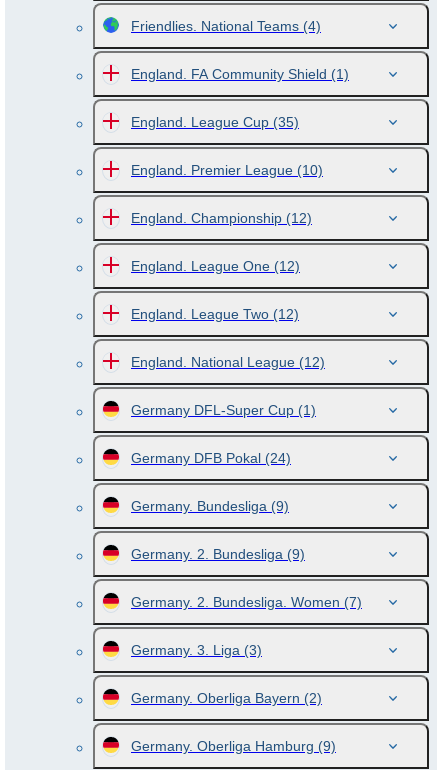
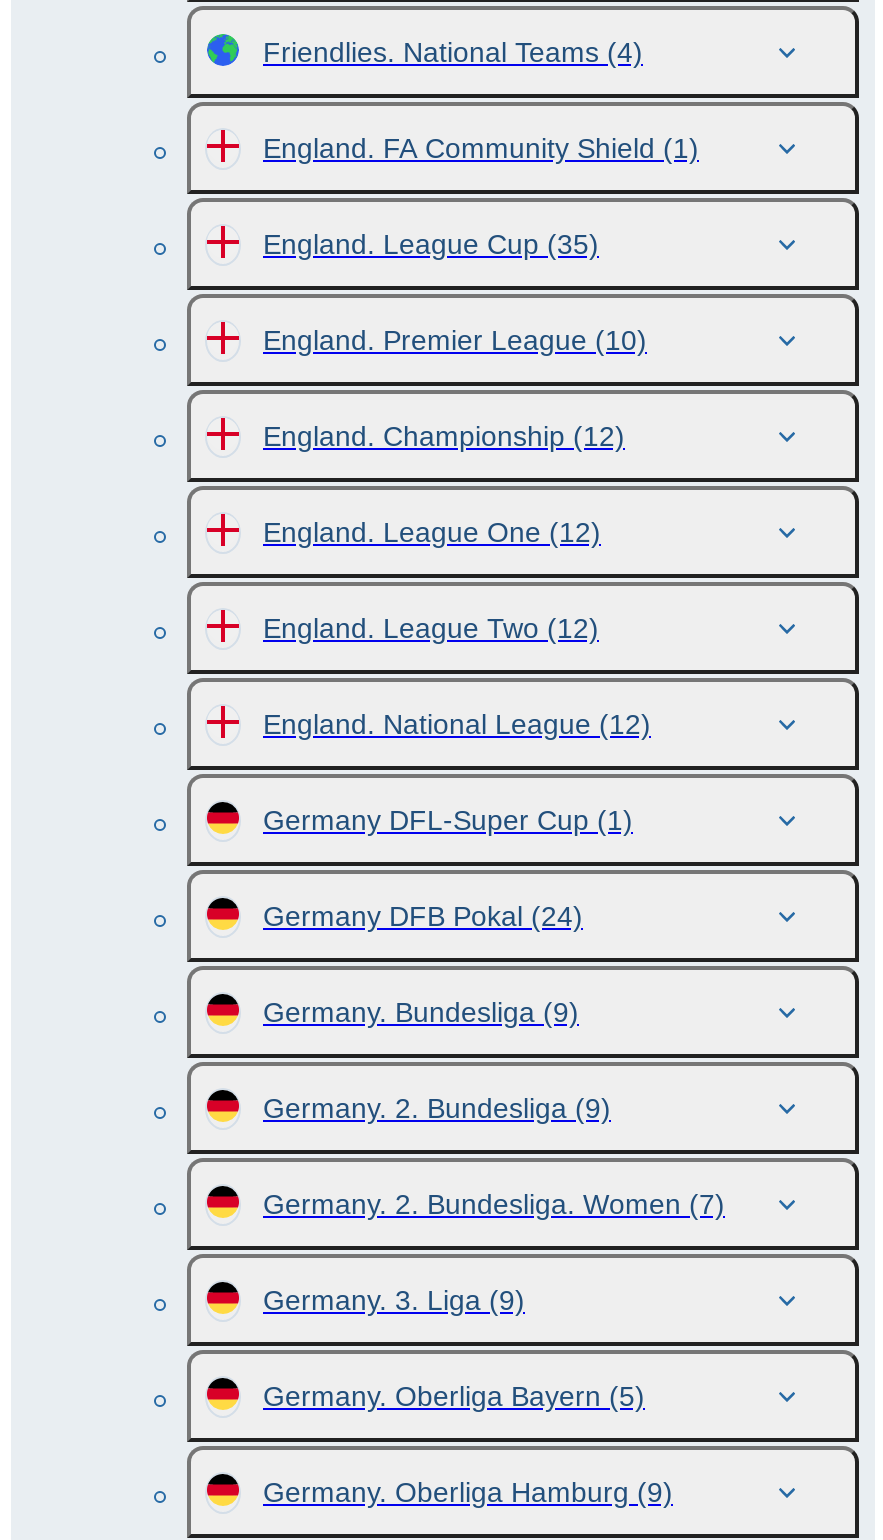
[131,642,262,658] Germany. 3. Liga (3) -> [263,1284,525,1316] Germany. 3. Liga (9)
[131,690,322,706] Germany. Oberliga Bayern (2) -> [263,1380,645,1412] Germany. Oberliga Bayern (5)

